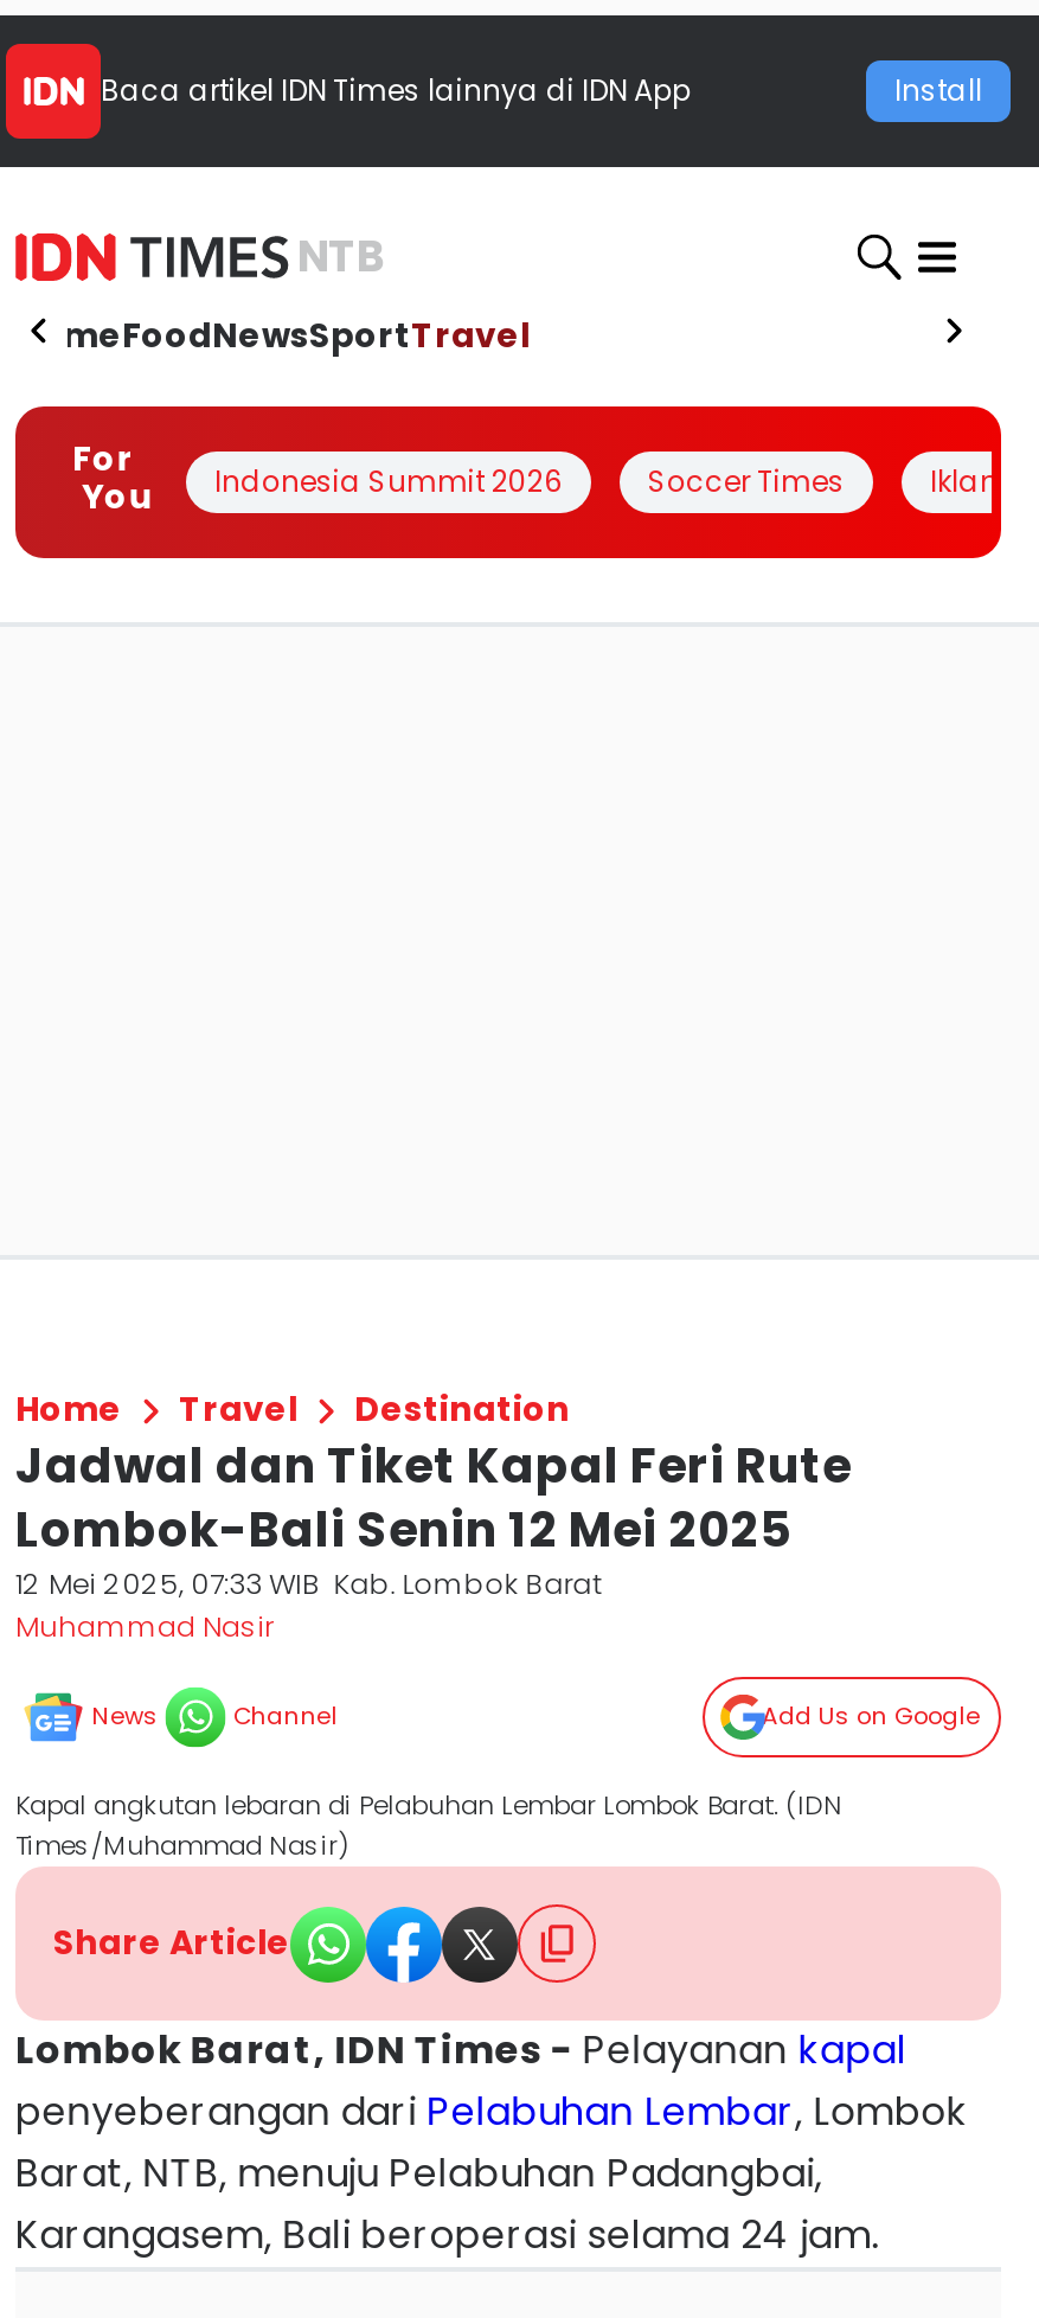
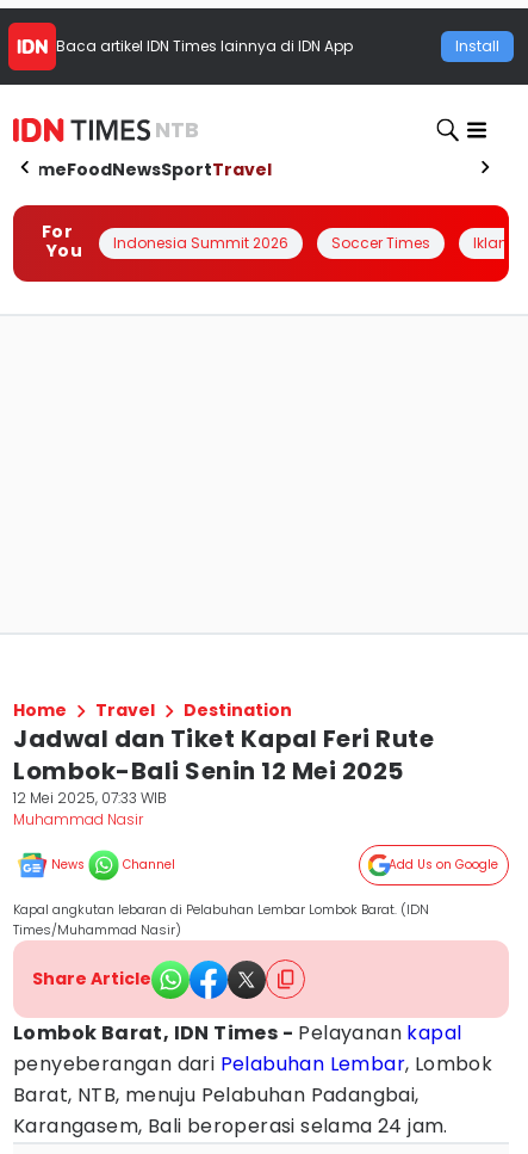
[15,1563,601,1603] 12 Mei 2025, 07:33 WIB Kab. Lombok Barat -> [13,788,167,808] 12 Mei 2025, 07:33 WIB

